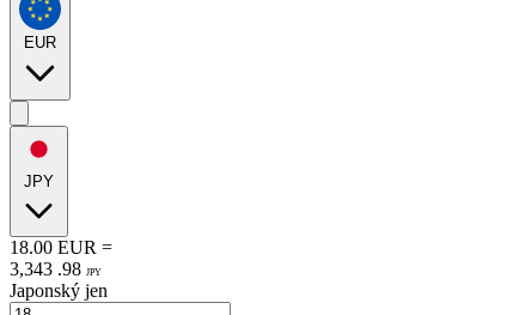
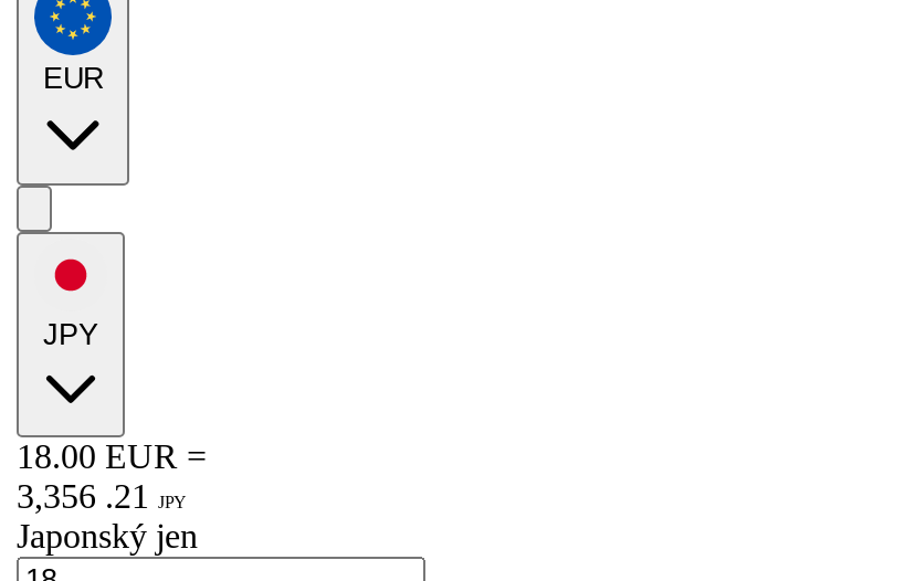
[10,258,102,279] 3,343 . 98 JPY -> [17,477,187,514] 3,356 . 21 JPY

